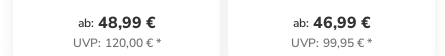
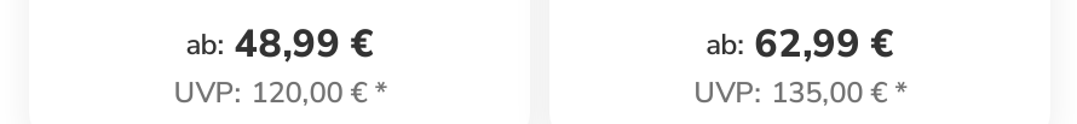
[293,12,371,34] ab: 46,99 € -> [706,18,895,71] ab: 62,99 €
[291,35,372,51] UVP: 99,95 €* -> [694,73,907,112] UVP: 135,00 €*

